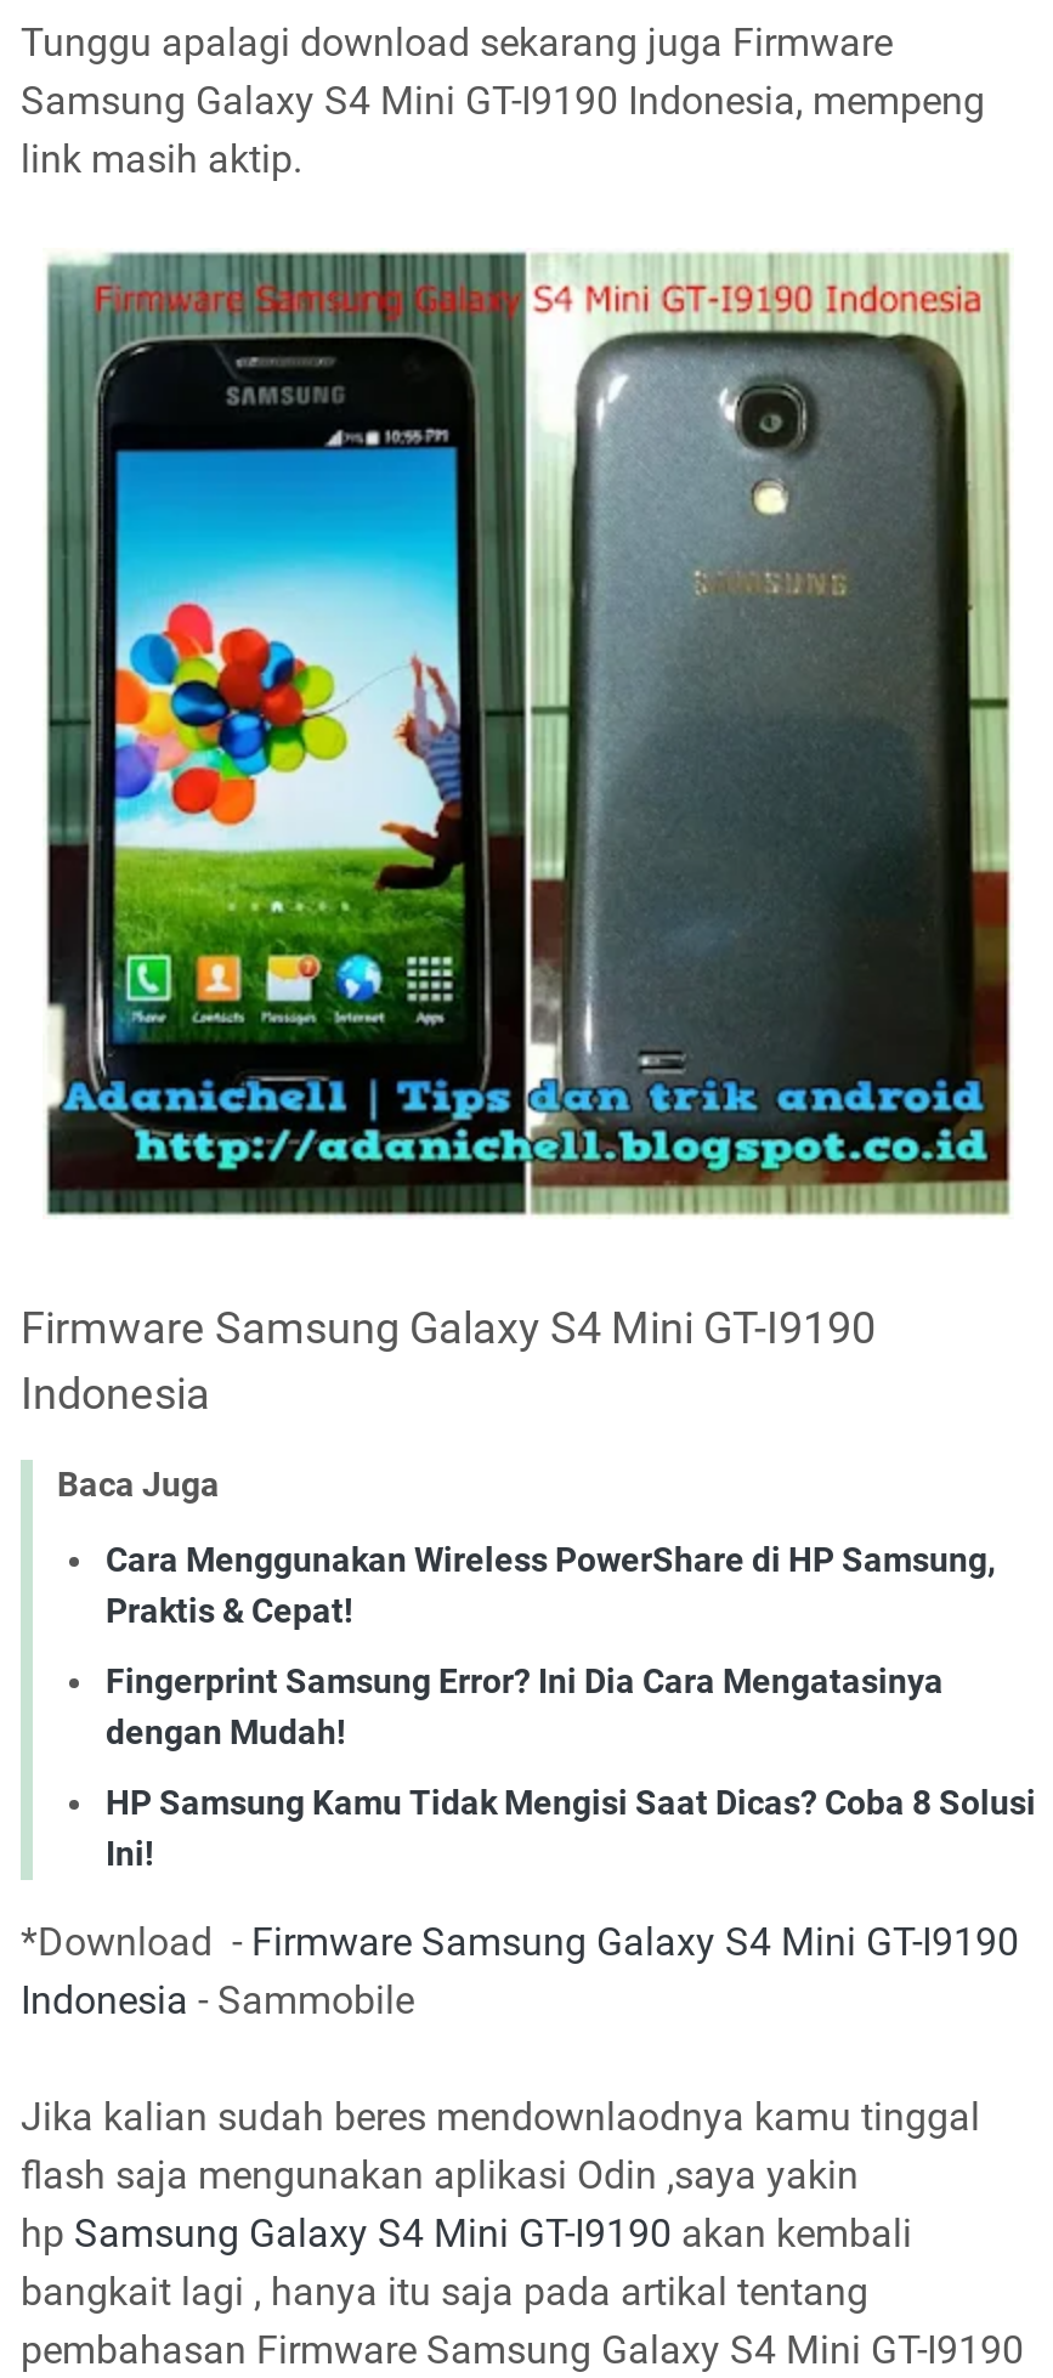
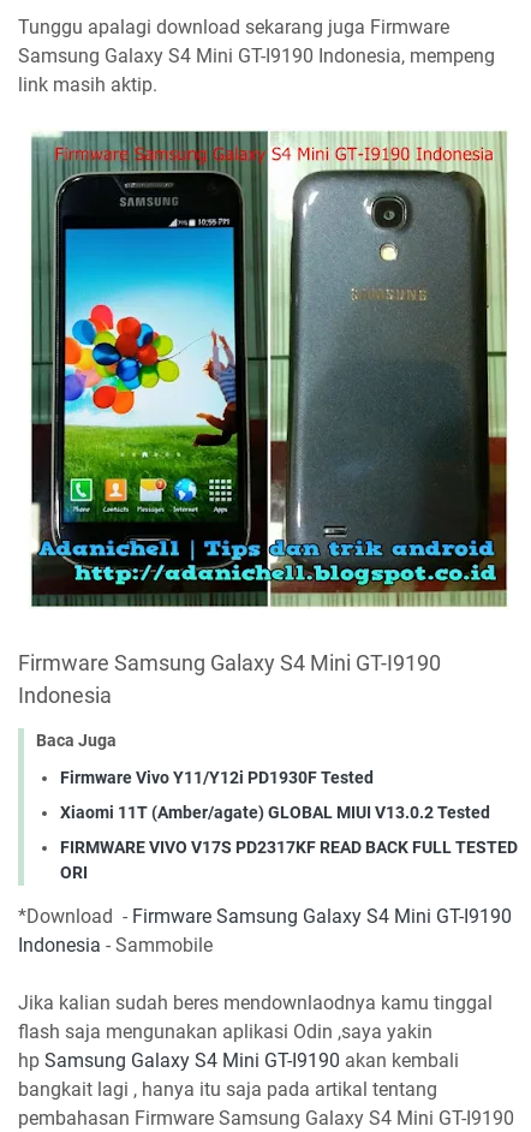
[106,1539,995,1629] Cara Menggunakan Wireless PowerShare di HP Samsung, | Praktis & Cepat! -> [60,767,374,787] Firmware Vivo Y11/Y12i PD1930F Tested
[106,1660,944,1750] Fingerprint Samsung Error? Ini Dia Cara Mengatasinya | dengan Mudah! -> [60,802,490,821] Xiaomi 11T (Amber/agate) GLOBAL MIUI V13.0.2 Tested
[106,1782,1036,1872] HP Samsung Kamu Tidak Mengisi Saat Dicas? Coba 8 Solusi | Ini! -> [60,837,518,882] FIRMWARE VIVO V17S PD2317KF READ BACK FULL TESTED | ORI

